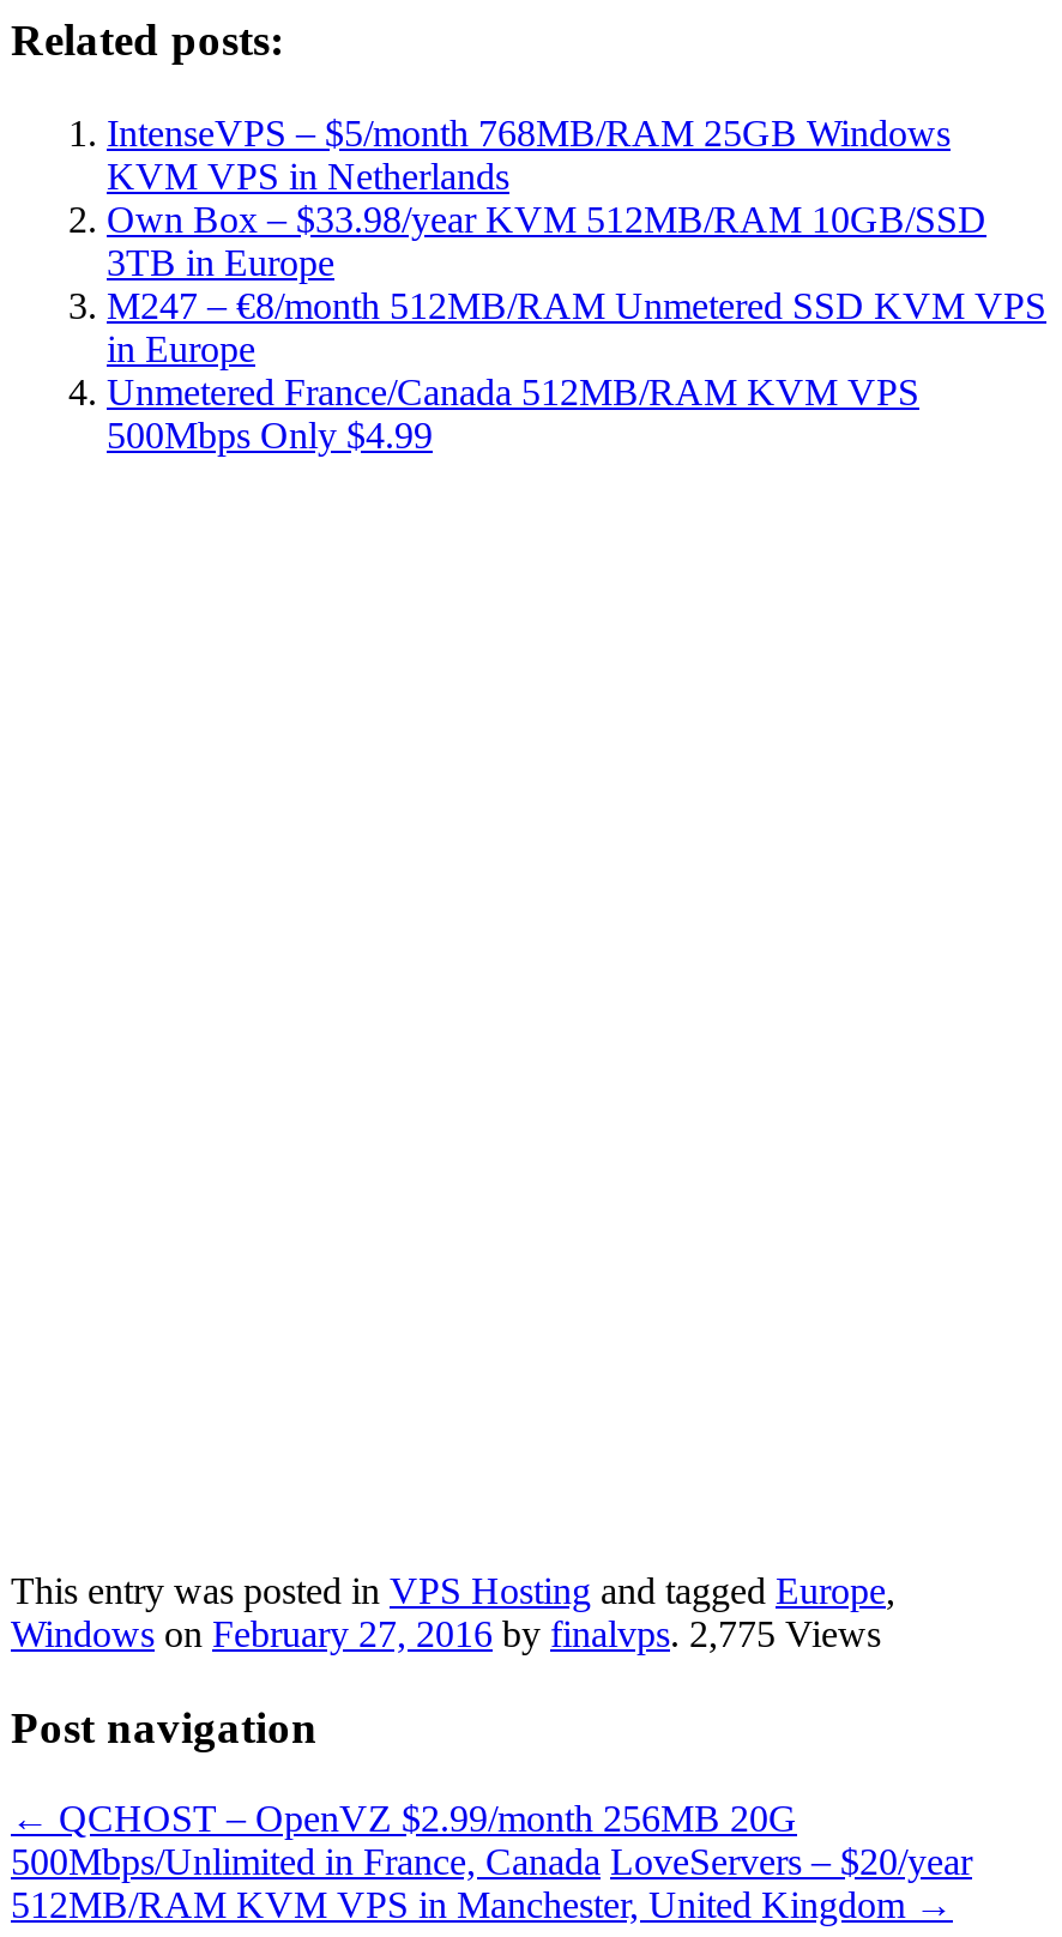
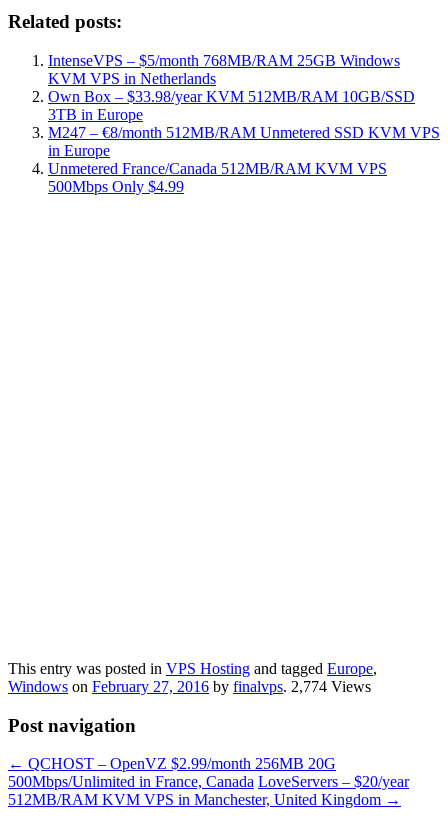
[11,1613,881,1654] Windows on February 27, 2016 by finalvps. 2,775 Views -> [8,678,371,695] Windows on February 27, 2016 by finalvps. 2,774 Views

